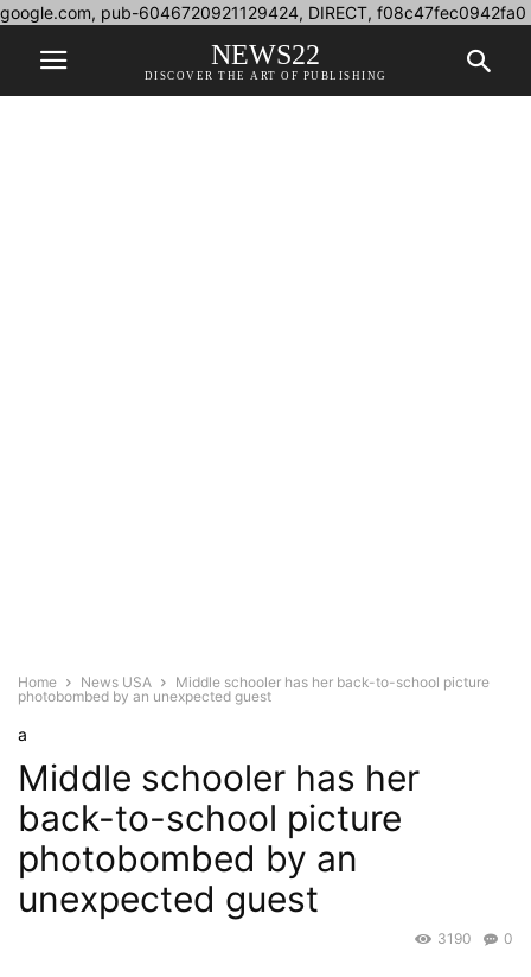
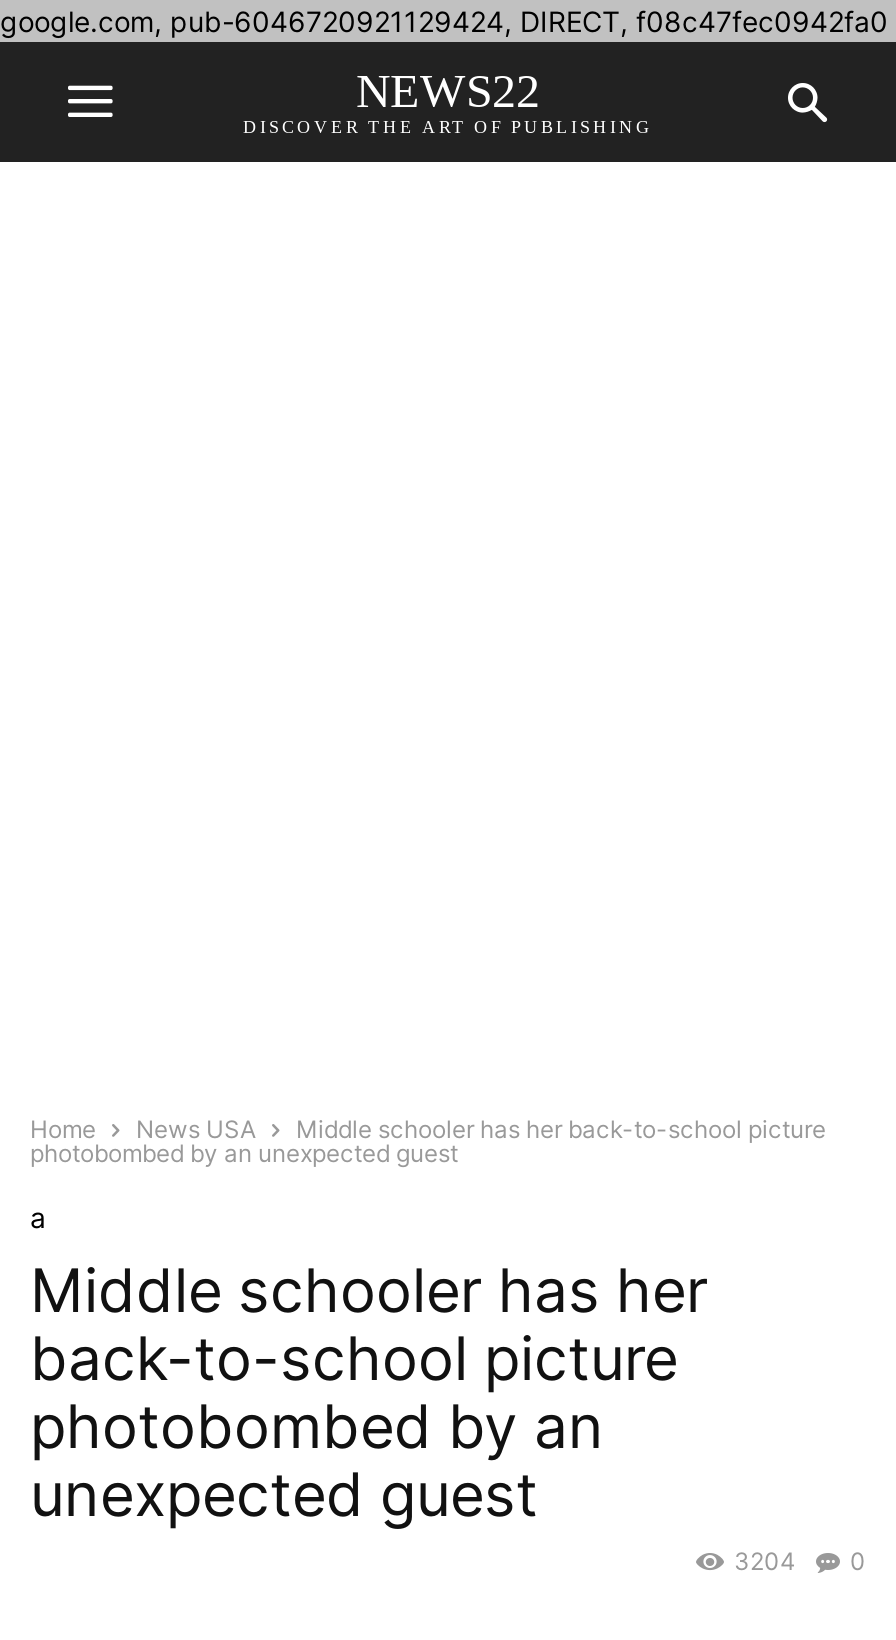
[437,930,513,947] 3190 0 -> [734,1546,866,1576] 3204 0

